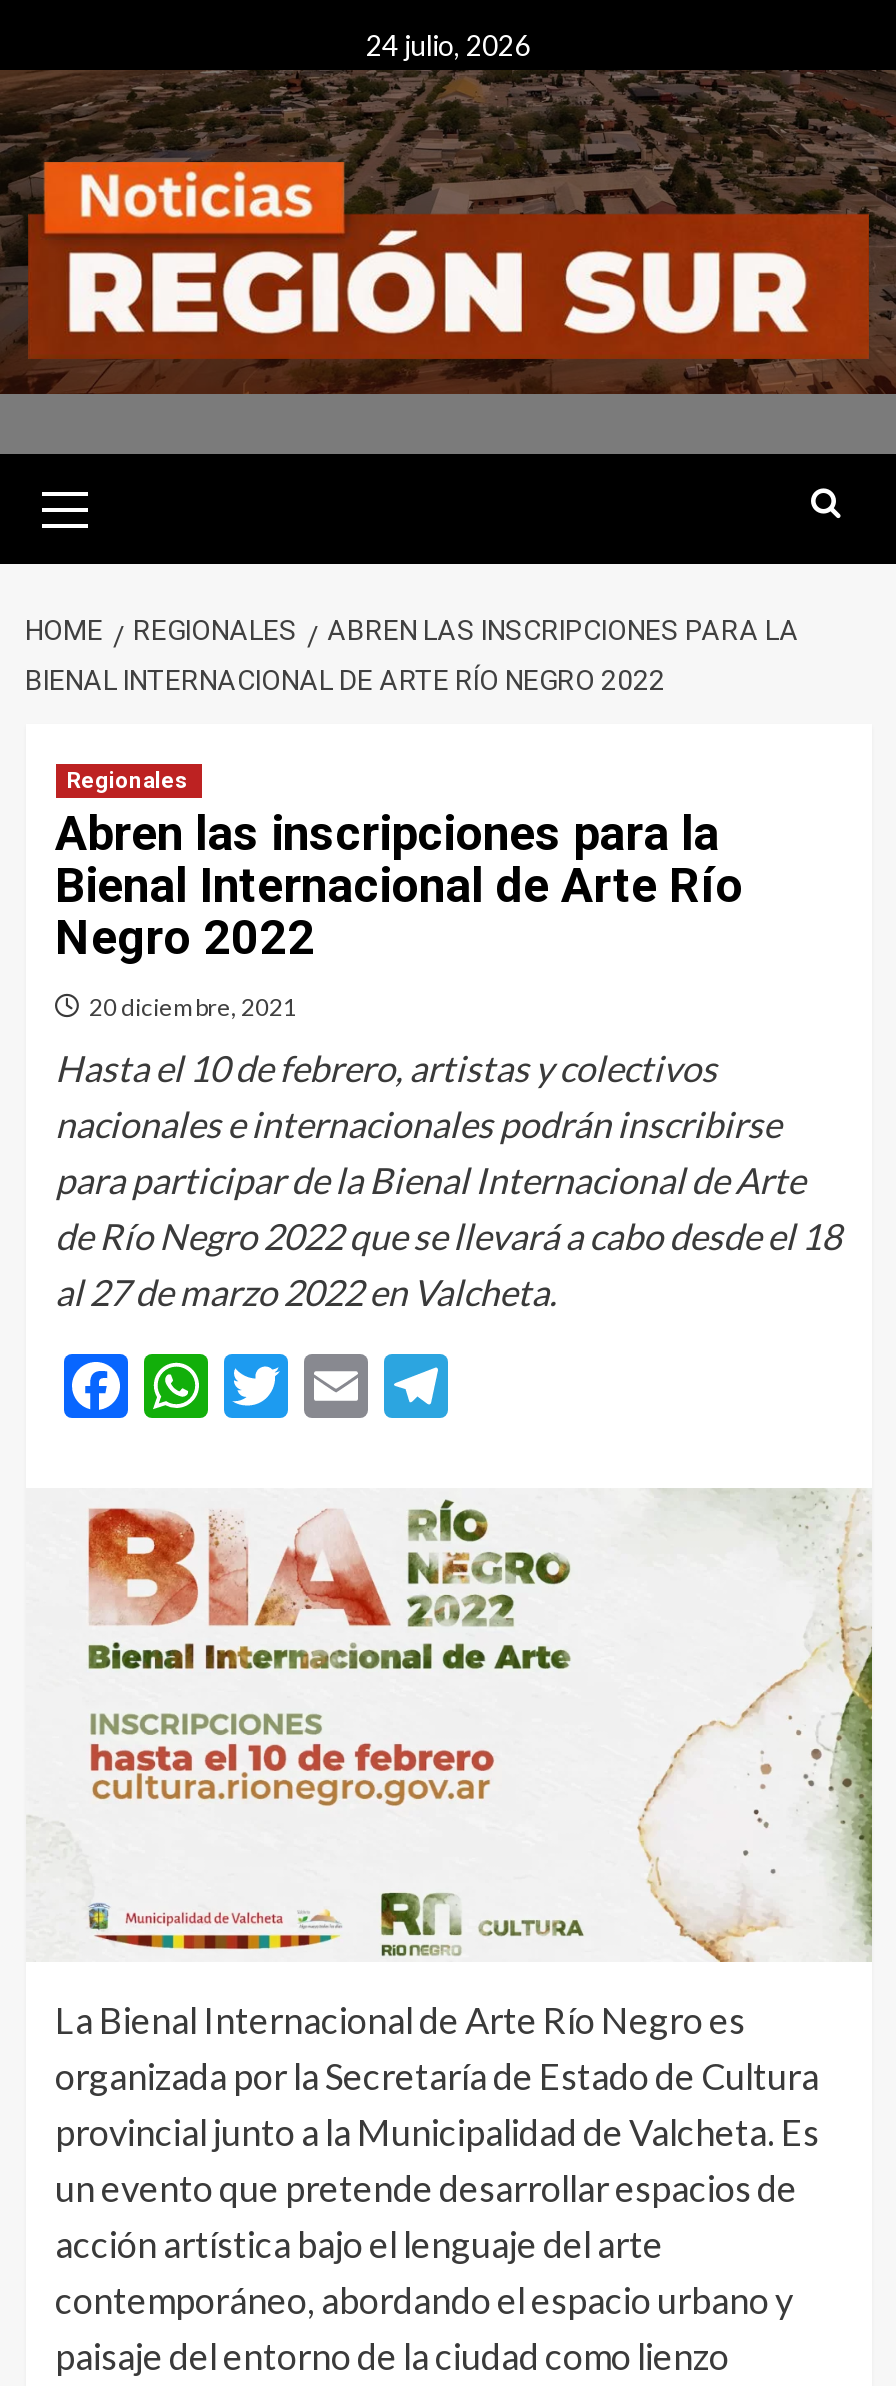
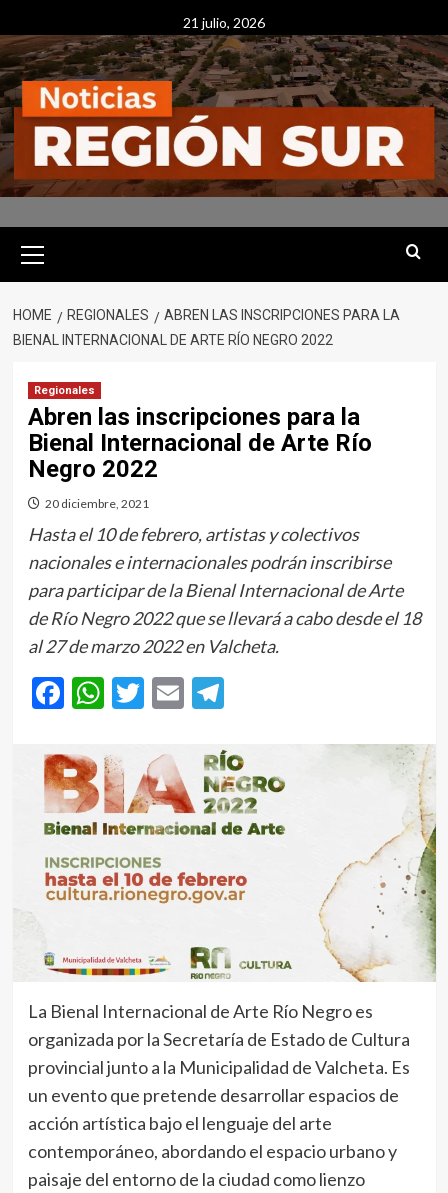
[366,28,530,62] 24 julio, 2026 -> [183,14,265,31] 21 julio, 2026

